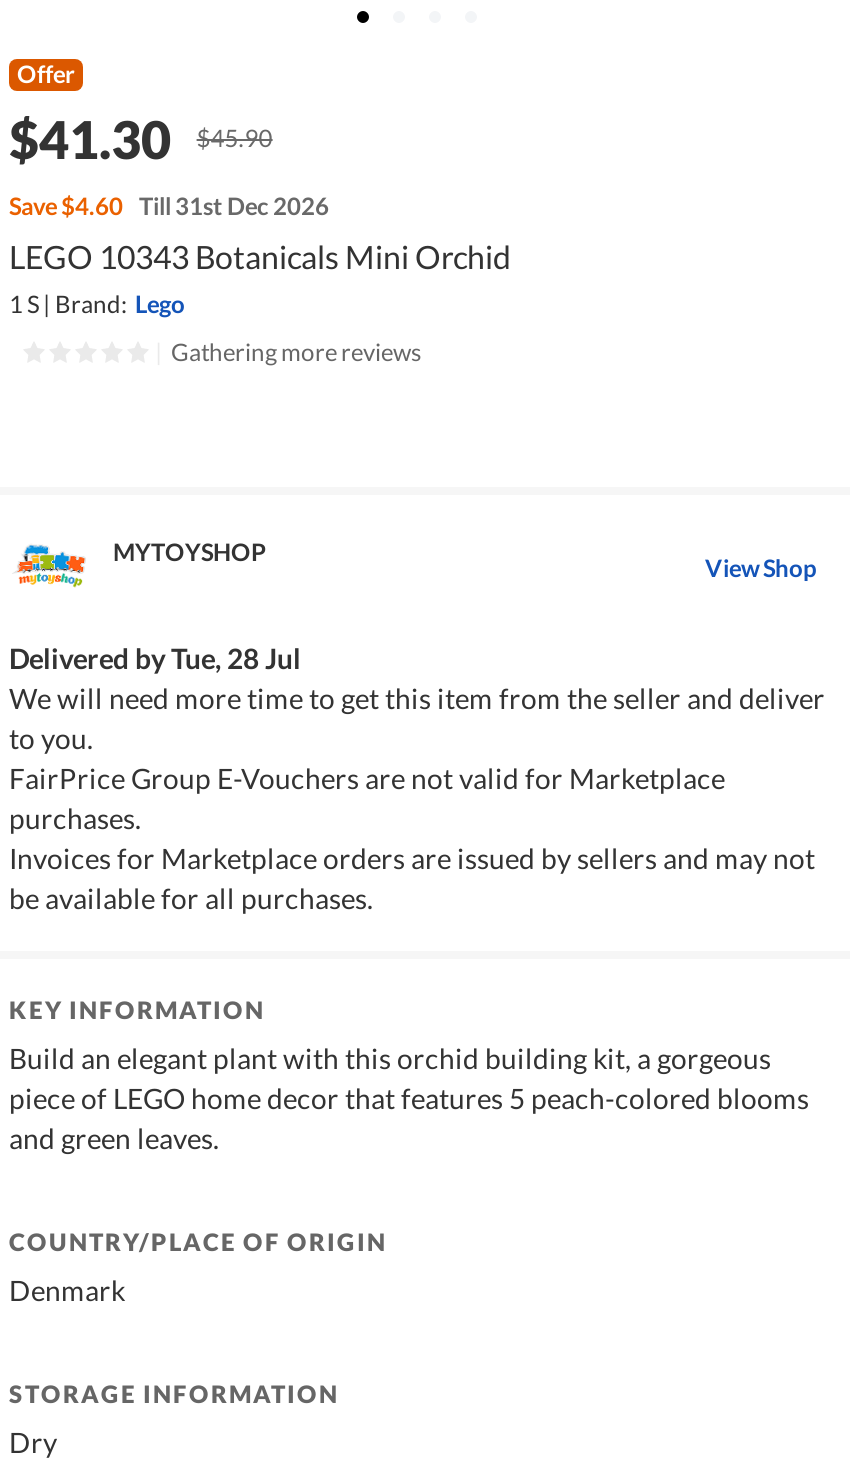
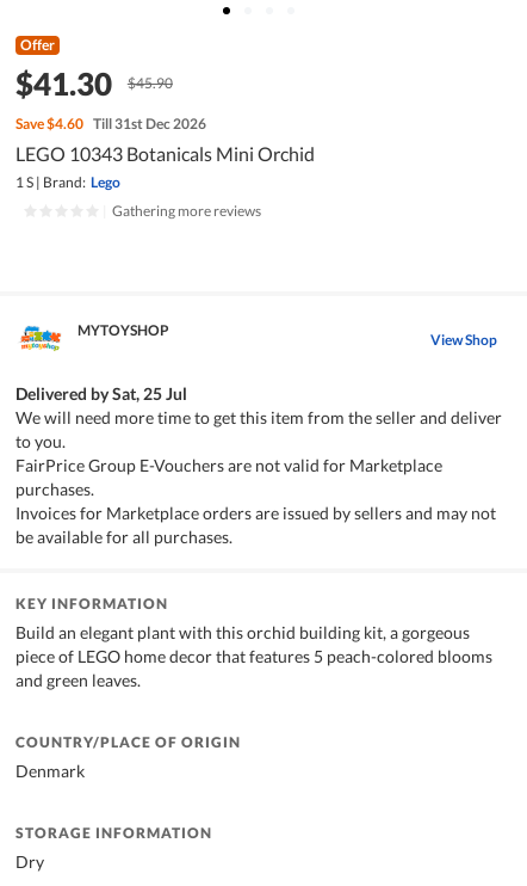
[9,641,301,675] Delivered byTue, 28 Jul -> [15,384,187,404] Delivered bySat, 25 Jul

